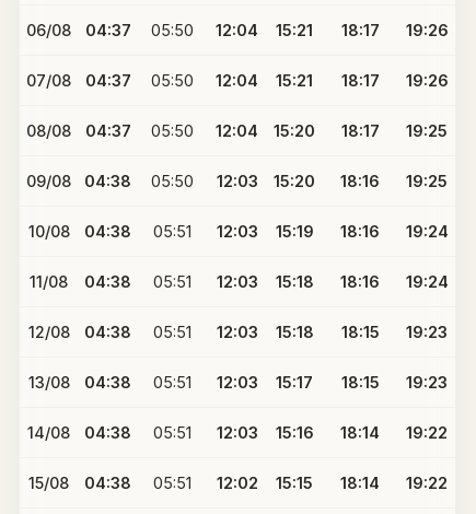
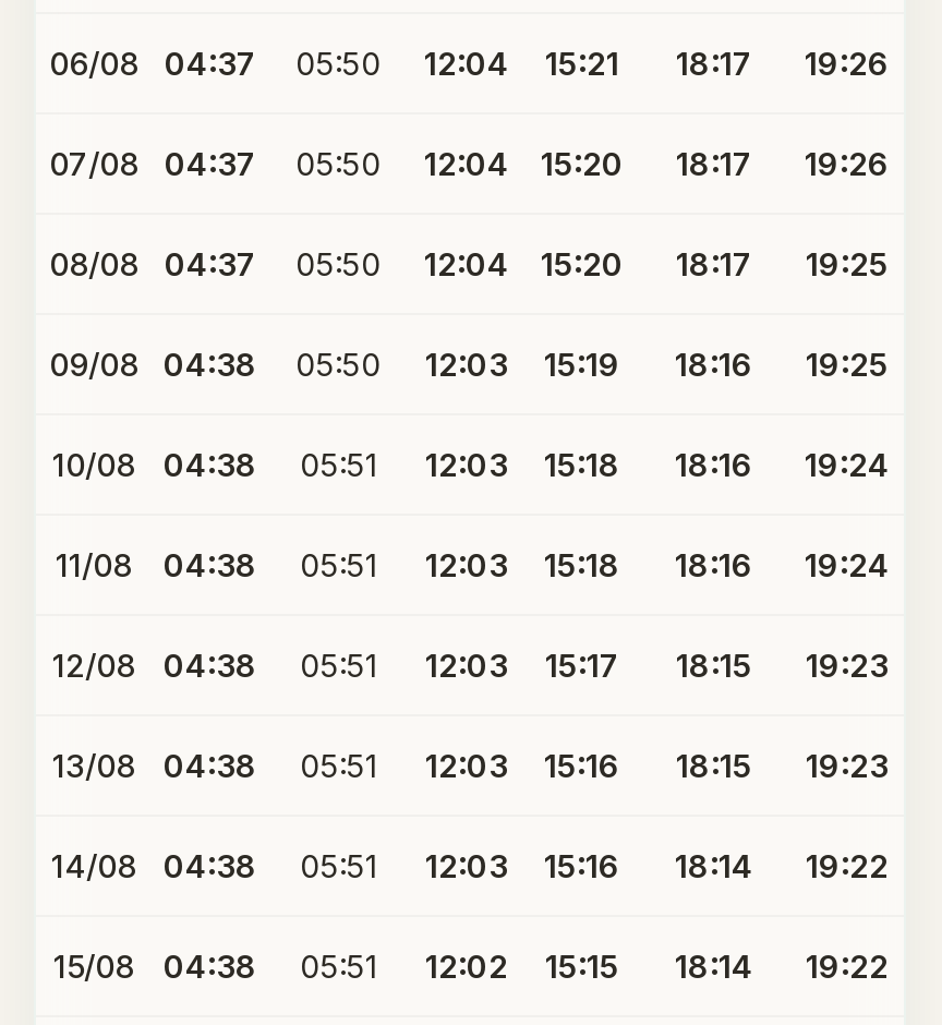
[26,71,448,90] 07/08 04:37 05:50 12:04 15:21 18:17 19:26 -> [49,145,890,182] 07/08 04:37 05:50 12:04 15:20 18:17 19:26
[26,172,448,190] 09/08 04:38 05:50 12:03 15:20 18:16 19:25 -> [49,346,889,383] 09/08 04:38 05:50 12:03 15:19 18:16 19:25
[28,222,448,241] 10/08 04:38 05:51 12:03 15:19 18:16 19:24 -> [52,446,890,483] 10/08 04:38 05:51 12:03 15:18 18:16 19:24
[28,323,448,341] 12/08 04:38 05:51 12:03 15:18 18:15 19:23 -> [52,647,889,684] 12/08 04:38 05:51 12:03 15:17 18:15 19:23
[28,373,448,392] 13/08 04:38 05:51 12:03 15:17 18:15 19:23 -> [52,747,889,784] 13/08 04:38 05:51 12:03 15:16 18:15 19:23

